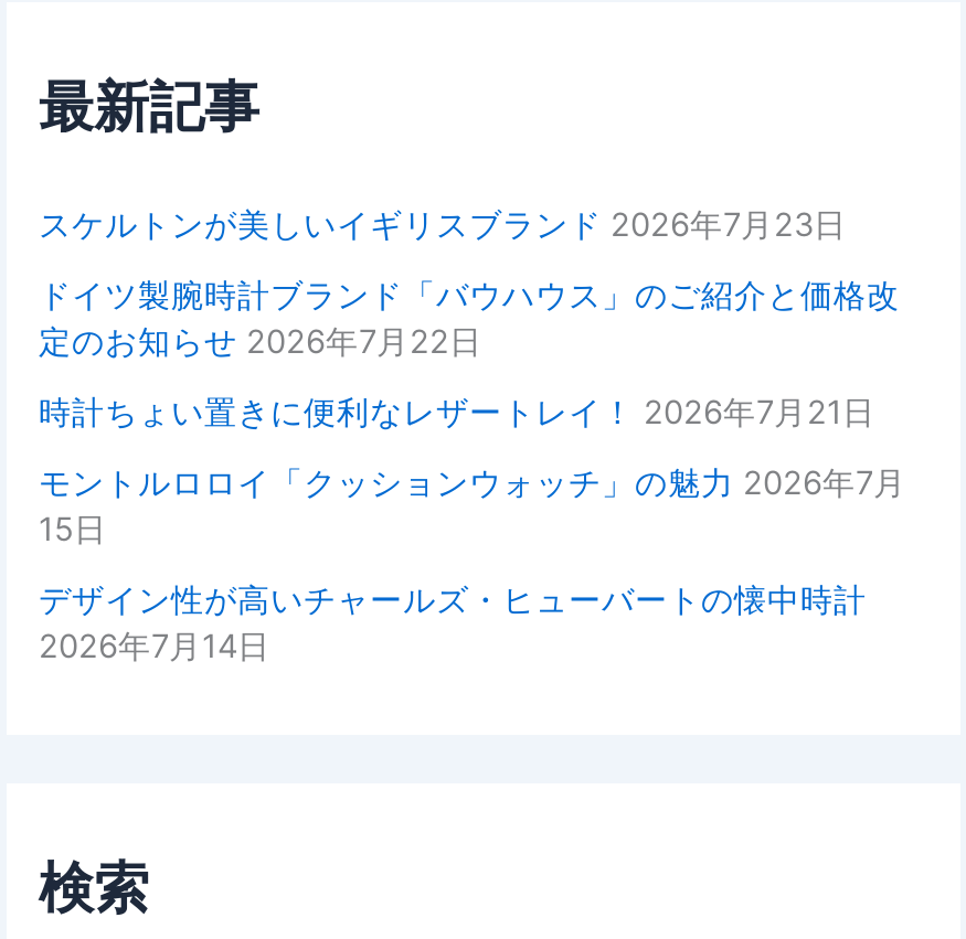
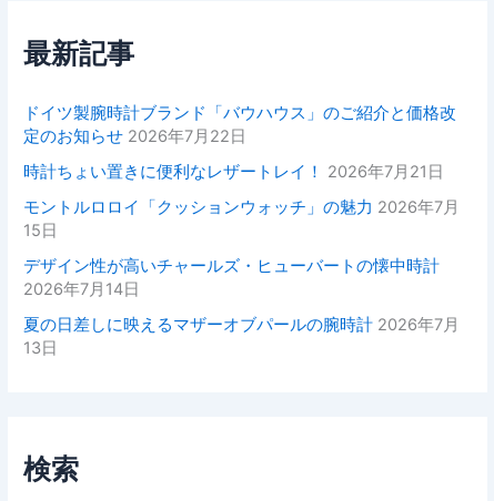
[39,205,847,245] スケルトンが美しいイギリスブランド 2026年7月23日 -> none
moved [39,275,906,665] -> [24,103,460,299]: ドイツ製腕時計ブランド「バウハウス」のご紹介と価格改 | 定のお知らせ 2026年7月22日 | 時計ちょい置きに便利なレザートレイ！ 2026年7月21日 | モントルロロイ「クッションウォッチ」の魅力 2026年7月 | 15日 | デザイン性が高いチャールズ・ヒューバートの懐中時計 | 2026年7月14日
none -> [24,314,460,357] 夏の日差しに映えるマザーオブパールの腕時計 2026年7月 | 13日

